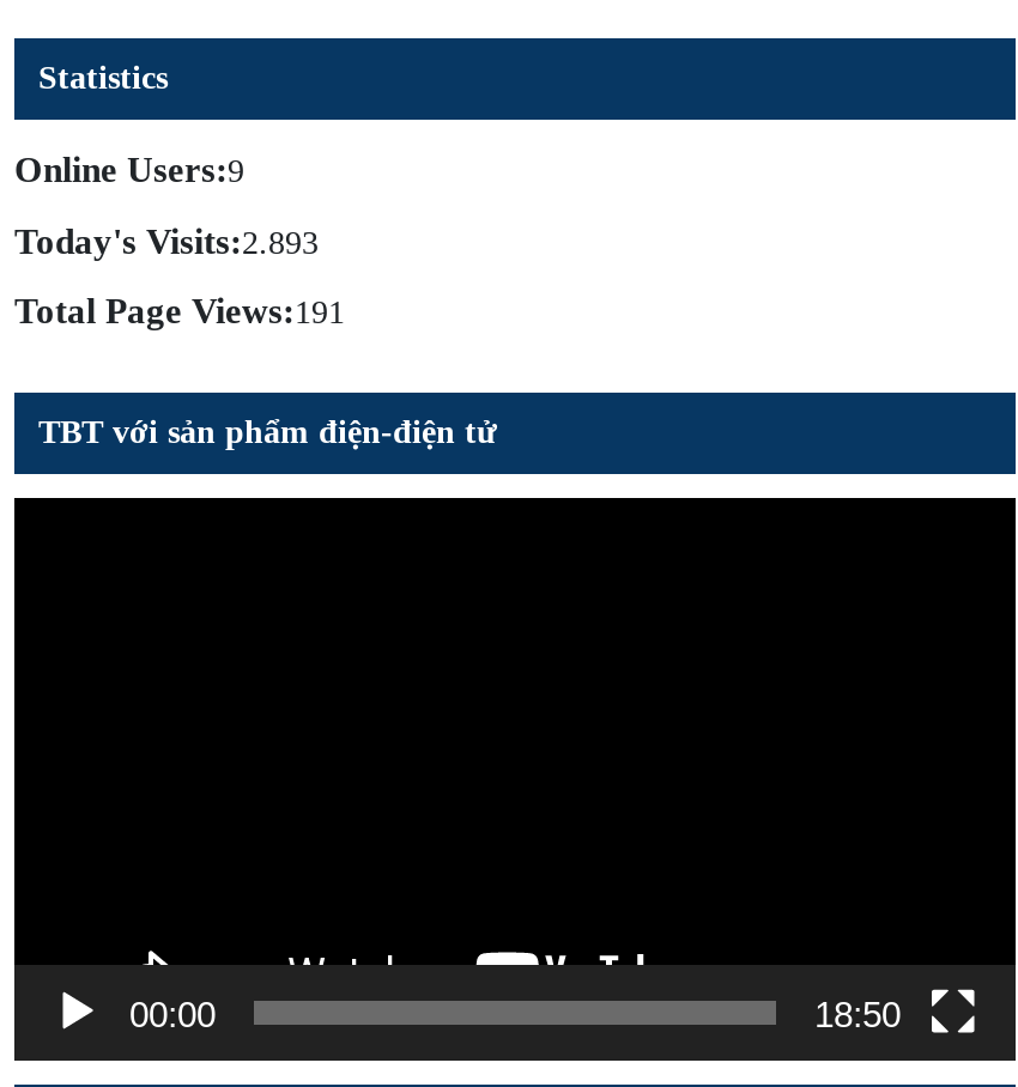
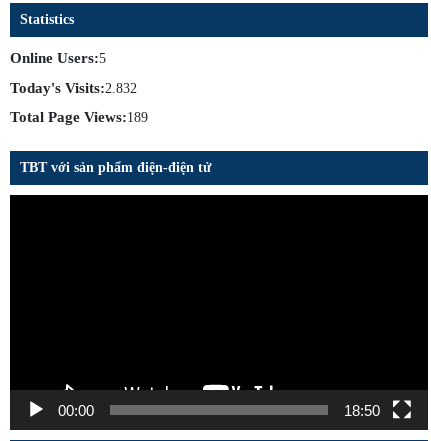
[14,152,244,190] Online Users:9 -> [10,50,106,66] Online Users:5
[14,223,319,261] Today's Visits:2.893 -> [10,80,137,96] Today's Visits:2.832
[14,293,345,332] Total Page Views:191 -> [10,109,148,125] Total Page Views:189

